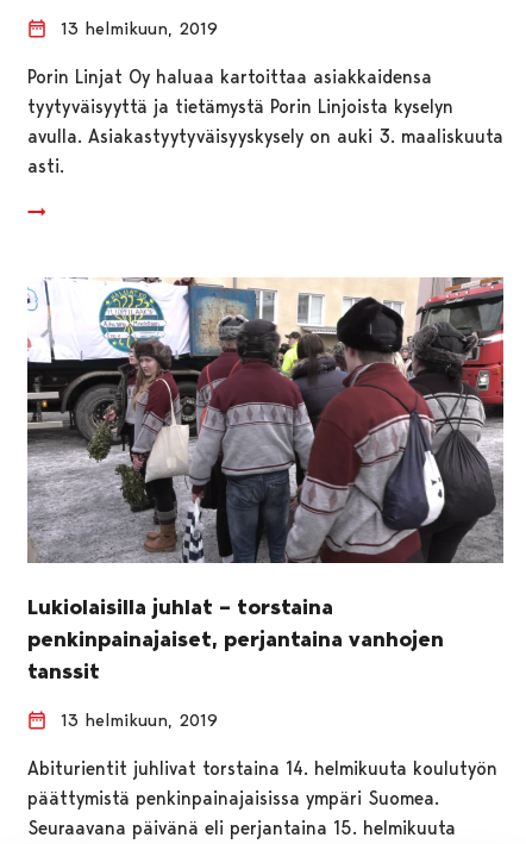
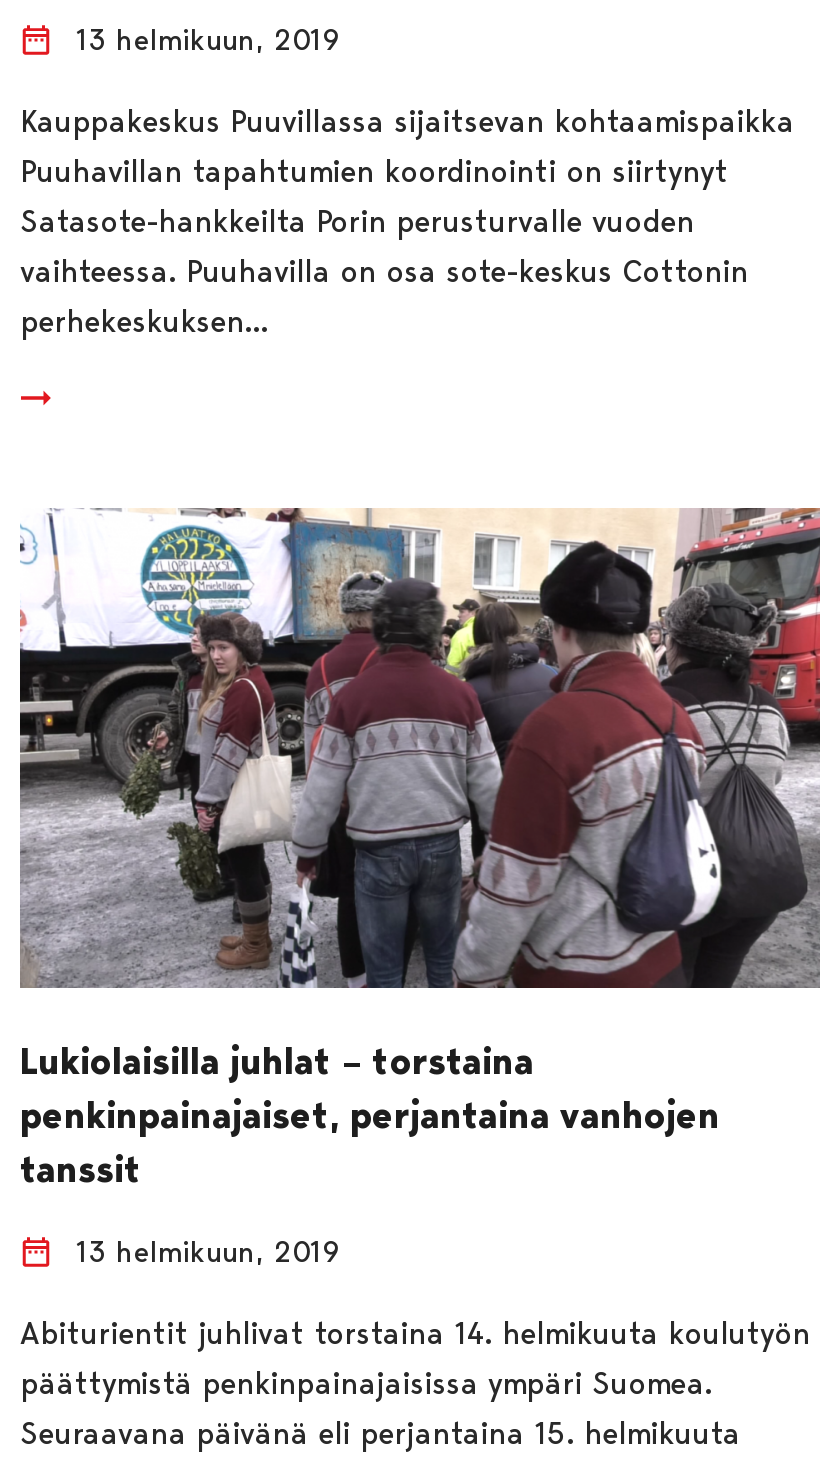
[27,65,503,177] Porin Linjat Oy haluaa kartoittaa asiakkaidensa | tyytyväisyyttä ja tietämystä Porin Linjoista kyselyn | avulla. Asiakastyytyväisyyskysely on auki 3. maaliskuuta | asti. -> [20,102,794,340] Kauppakeskus Puuvillassa sijaitsevan kohtaamispaikka | Puuhavillan tapahtumien koordinointi on siirtynyt | Satasote-hankkeilta Porin perusturvalle vuoden | vaihteessa. Puuhavilla on osa sote-keskus Cottonin | perhekeskuksen…

